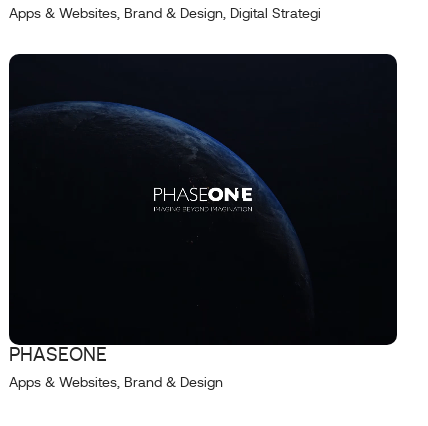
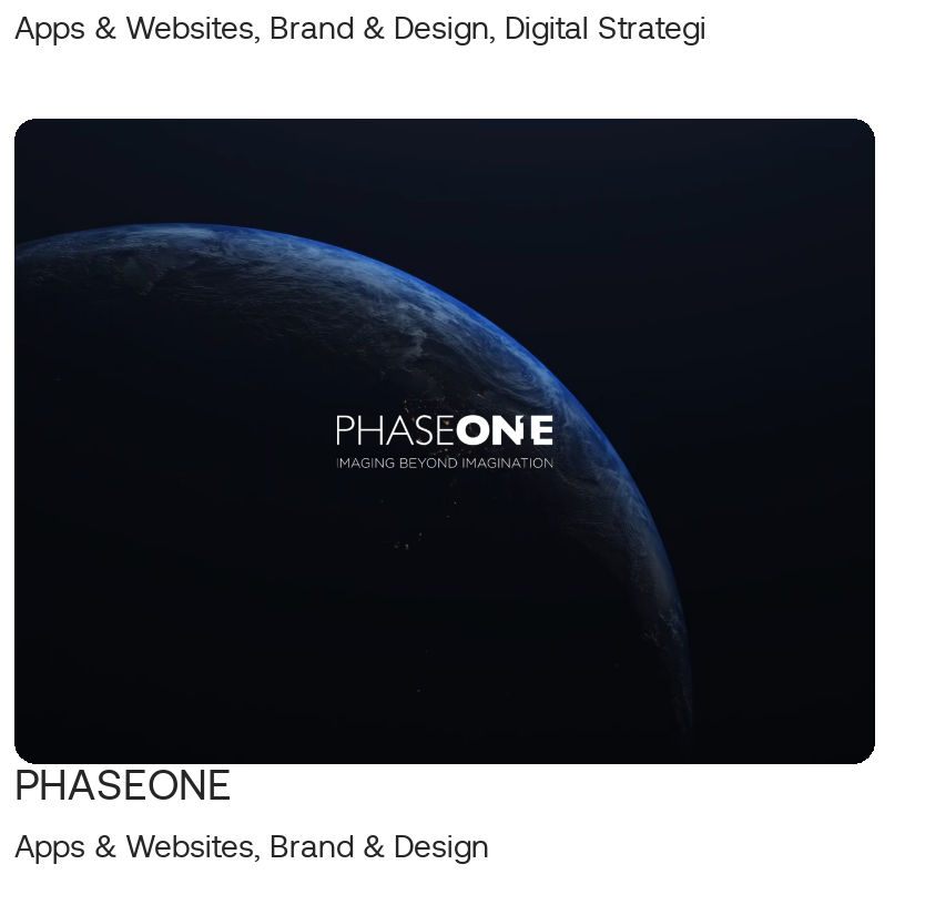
[105,105,267,200] [image] -> [225,230,640,507] [image]

